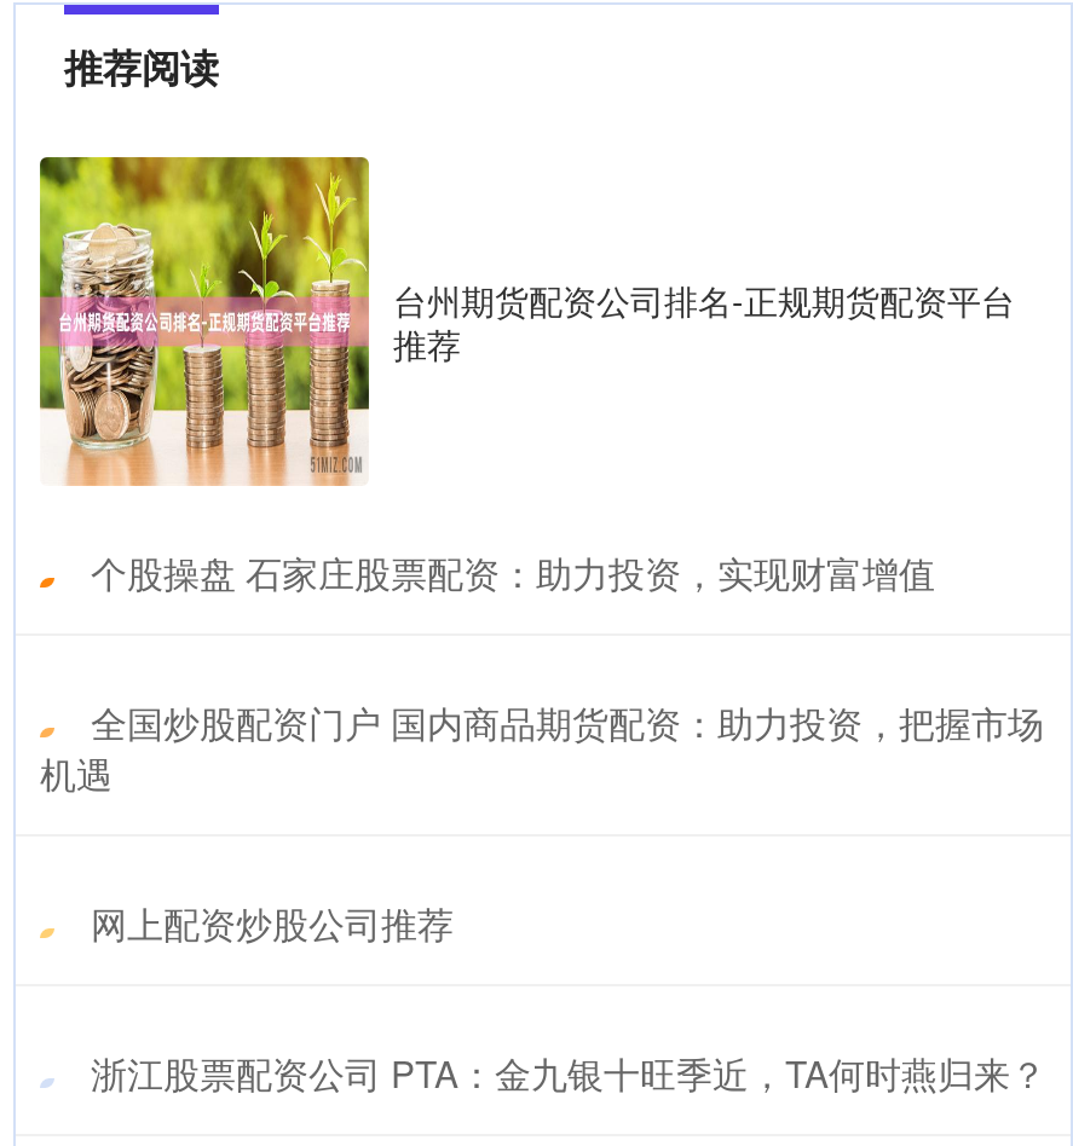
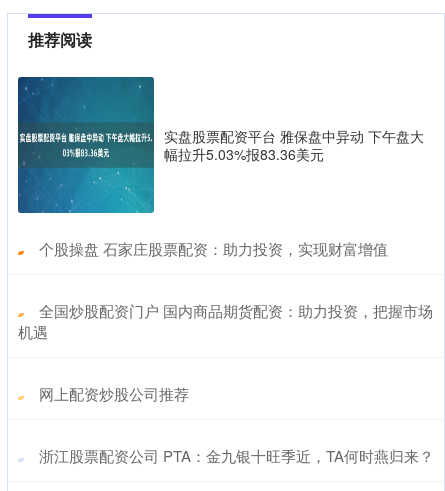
[38,155,1015,488] [image] | 台州期货配资公司排名-正规期货配资平台 | 推荐 -> [17,76,424,214] [image] | 实盘股票配资平台 雅保盘中异动 下午盘大 | 幅拉升5.03%报83.36美元

